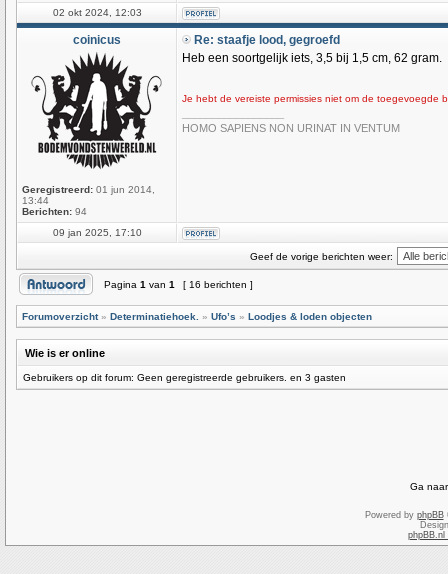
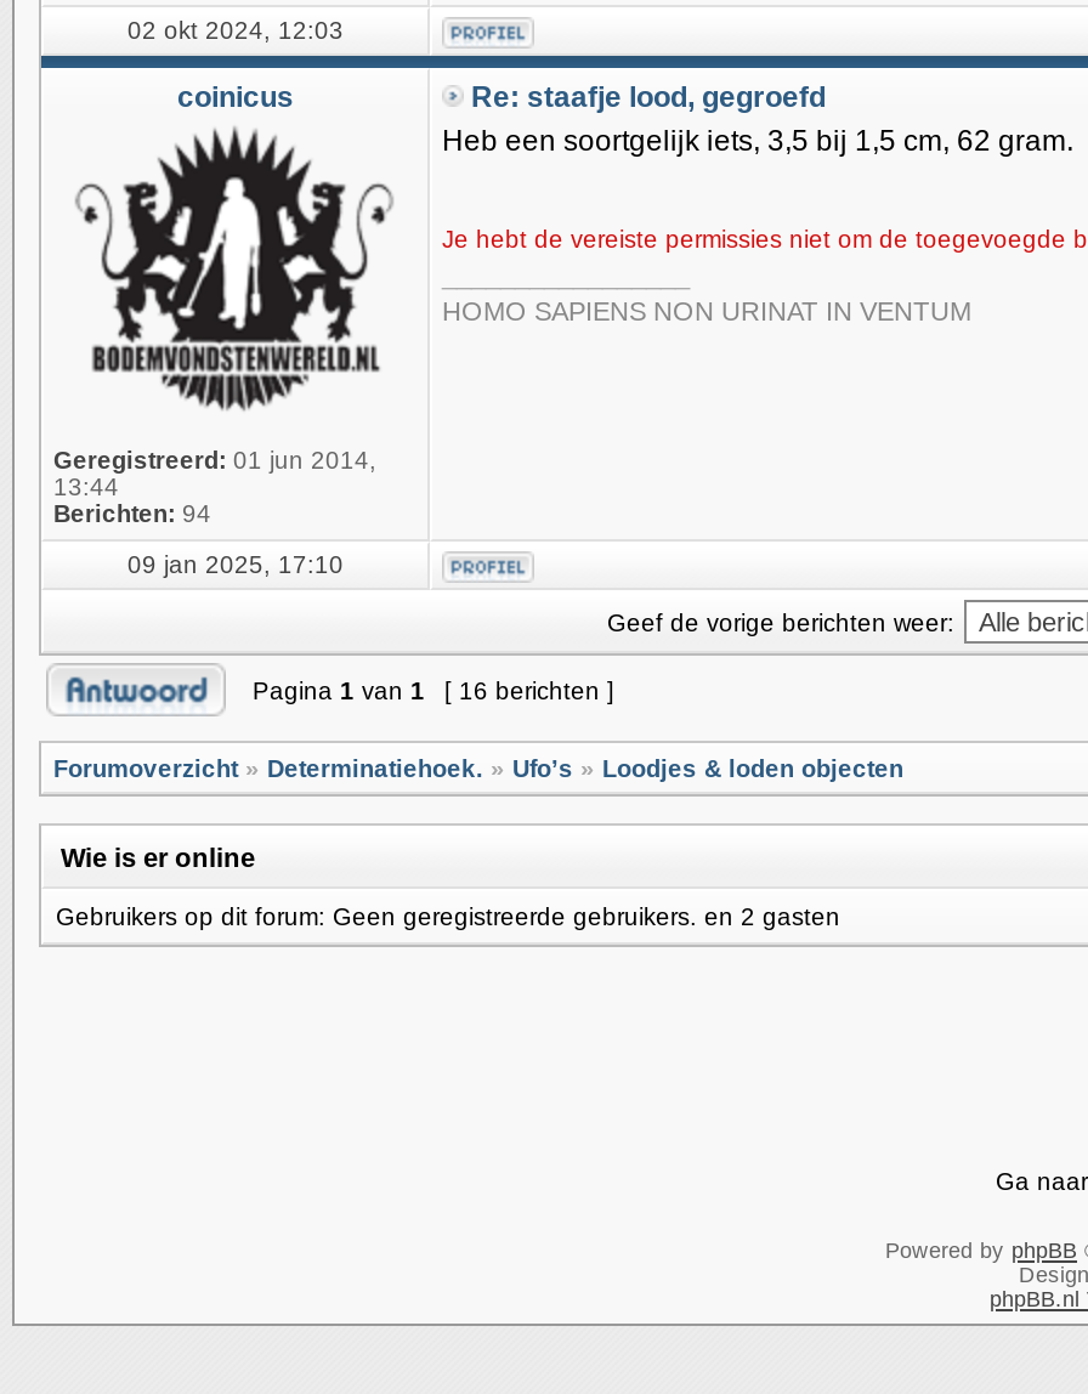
[23,372,346,383] Gebruikers op dit forum: Geen geregistreerde gebruikers. en 3 gasten -> [56,903,840,930] Gebruikers op dit forum: Geen geregistreerde gebruikers. en 2 gasten

